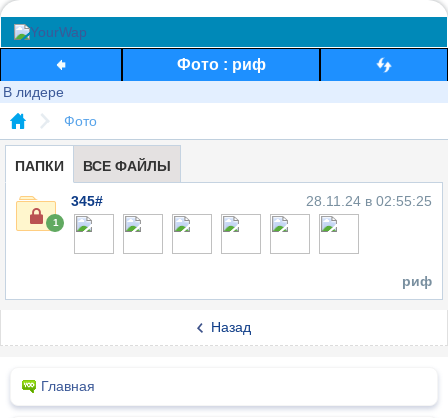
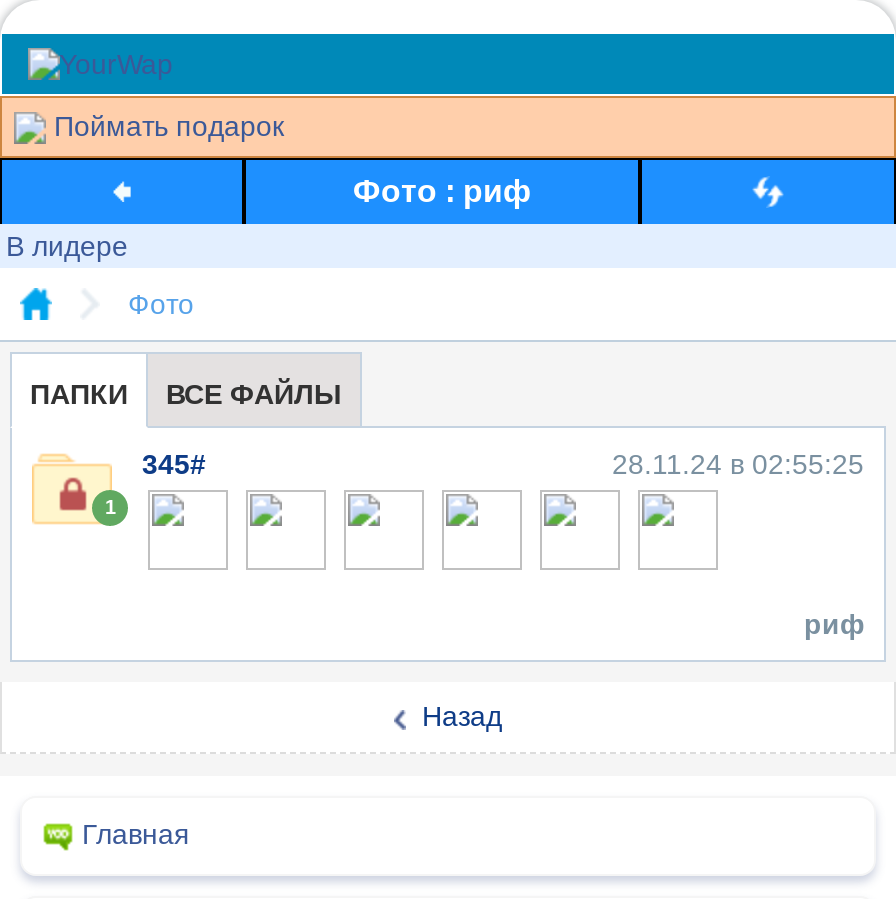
none -> [46,110,284,142] Поймать подарок

